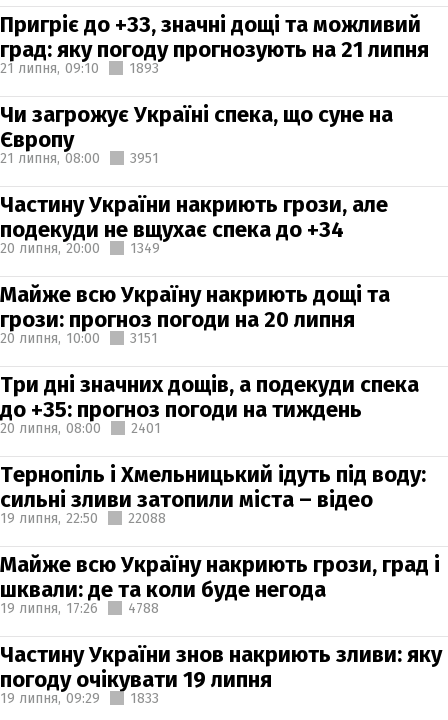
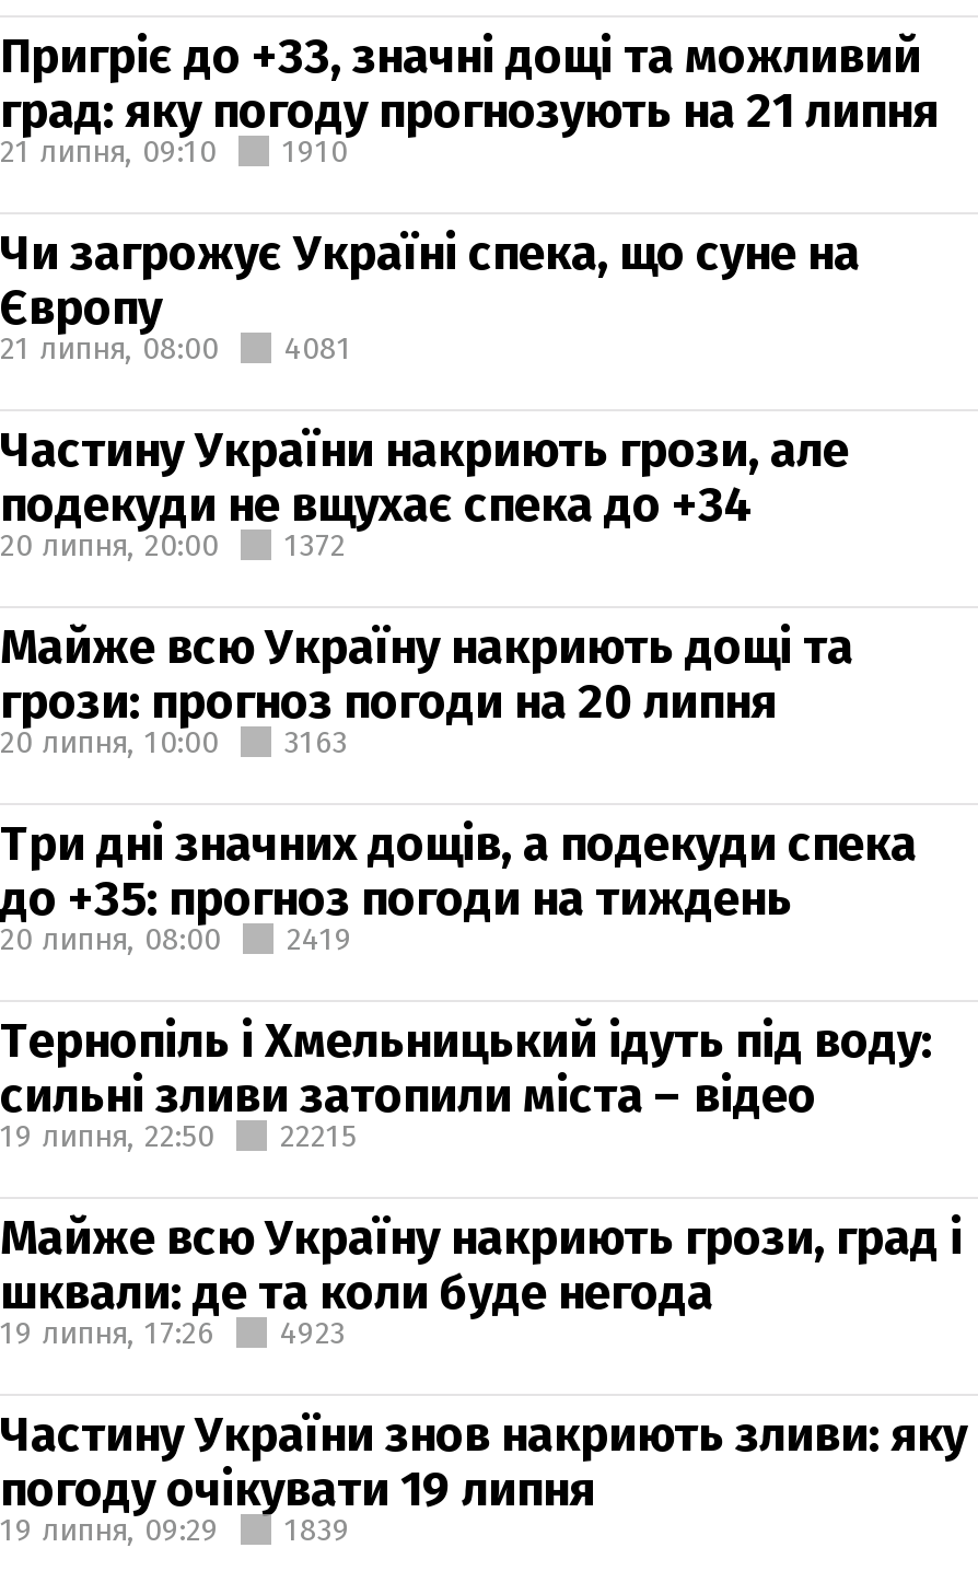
[129,59,159,76] 1893 -> [282,132,348,170] 1910
[0,149,159,166] 21 липня, 08:00 3951 -> [0,329,352,366] 21 липня, 08:00 4081
[0,239,160,256] 20 липня, 20:00 1349 -> [0,526,346,563] 20 липня, 20:00 1372
[0,329,158,346] 20 липня, 10:00 3151 -> [0,723,348,760] 20 липня, 10:00 3163
[0,419,161,436] 20 липня, 08:00 2401 -> [0,920,352,957] 20 липня, 08:00 2419
[0,509,166,526] 19 липня, 22:50 22088 -> [0,1117,357,1154] 19 липня, 22:50 22215
[0,599,159,616] 19 липня, 17:26 4788 -> [0,1314,346,1351] 19 липня, 17:26 4923
[0,689,159,706] 19 липня, 09:29 1833 -> [0,1511,350,1548] 19 липня, 09:29 1839

